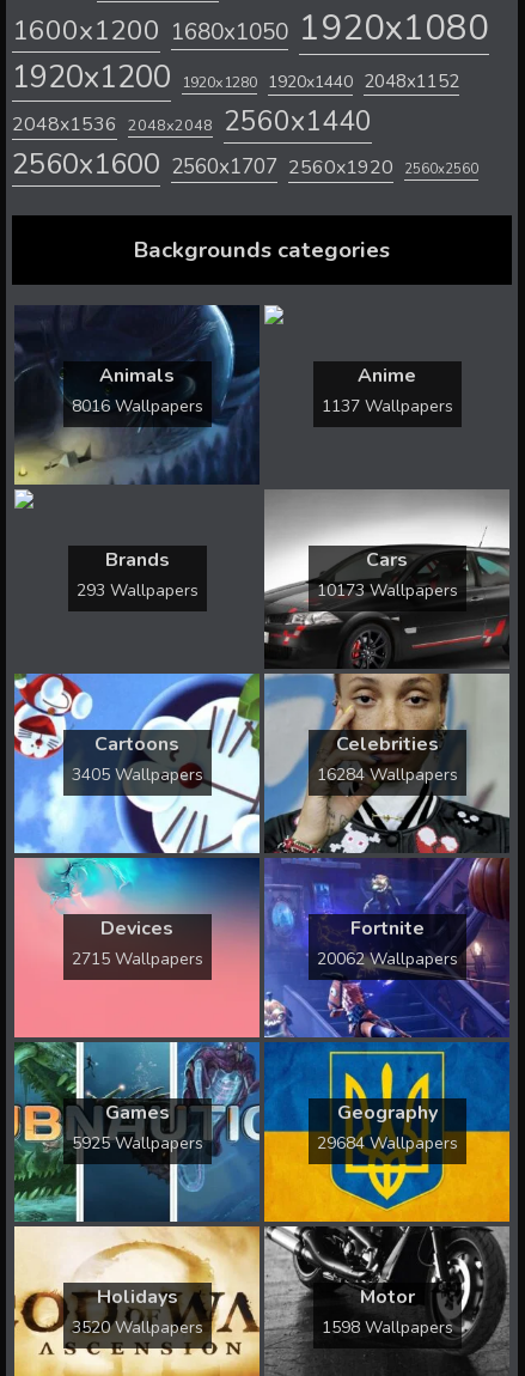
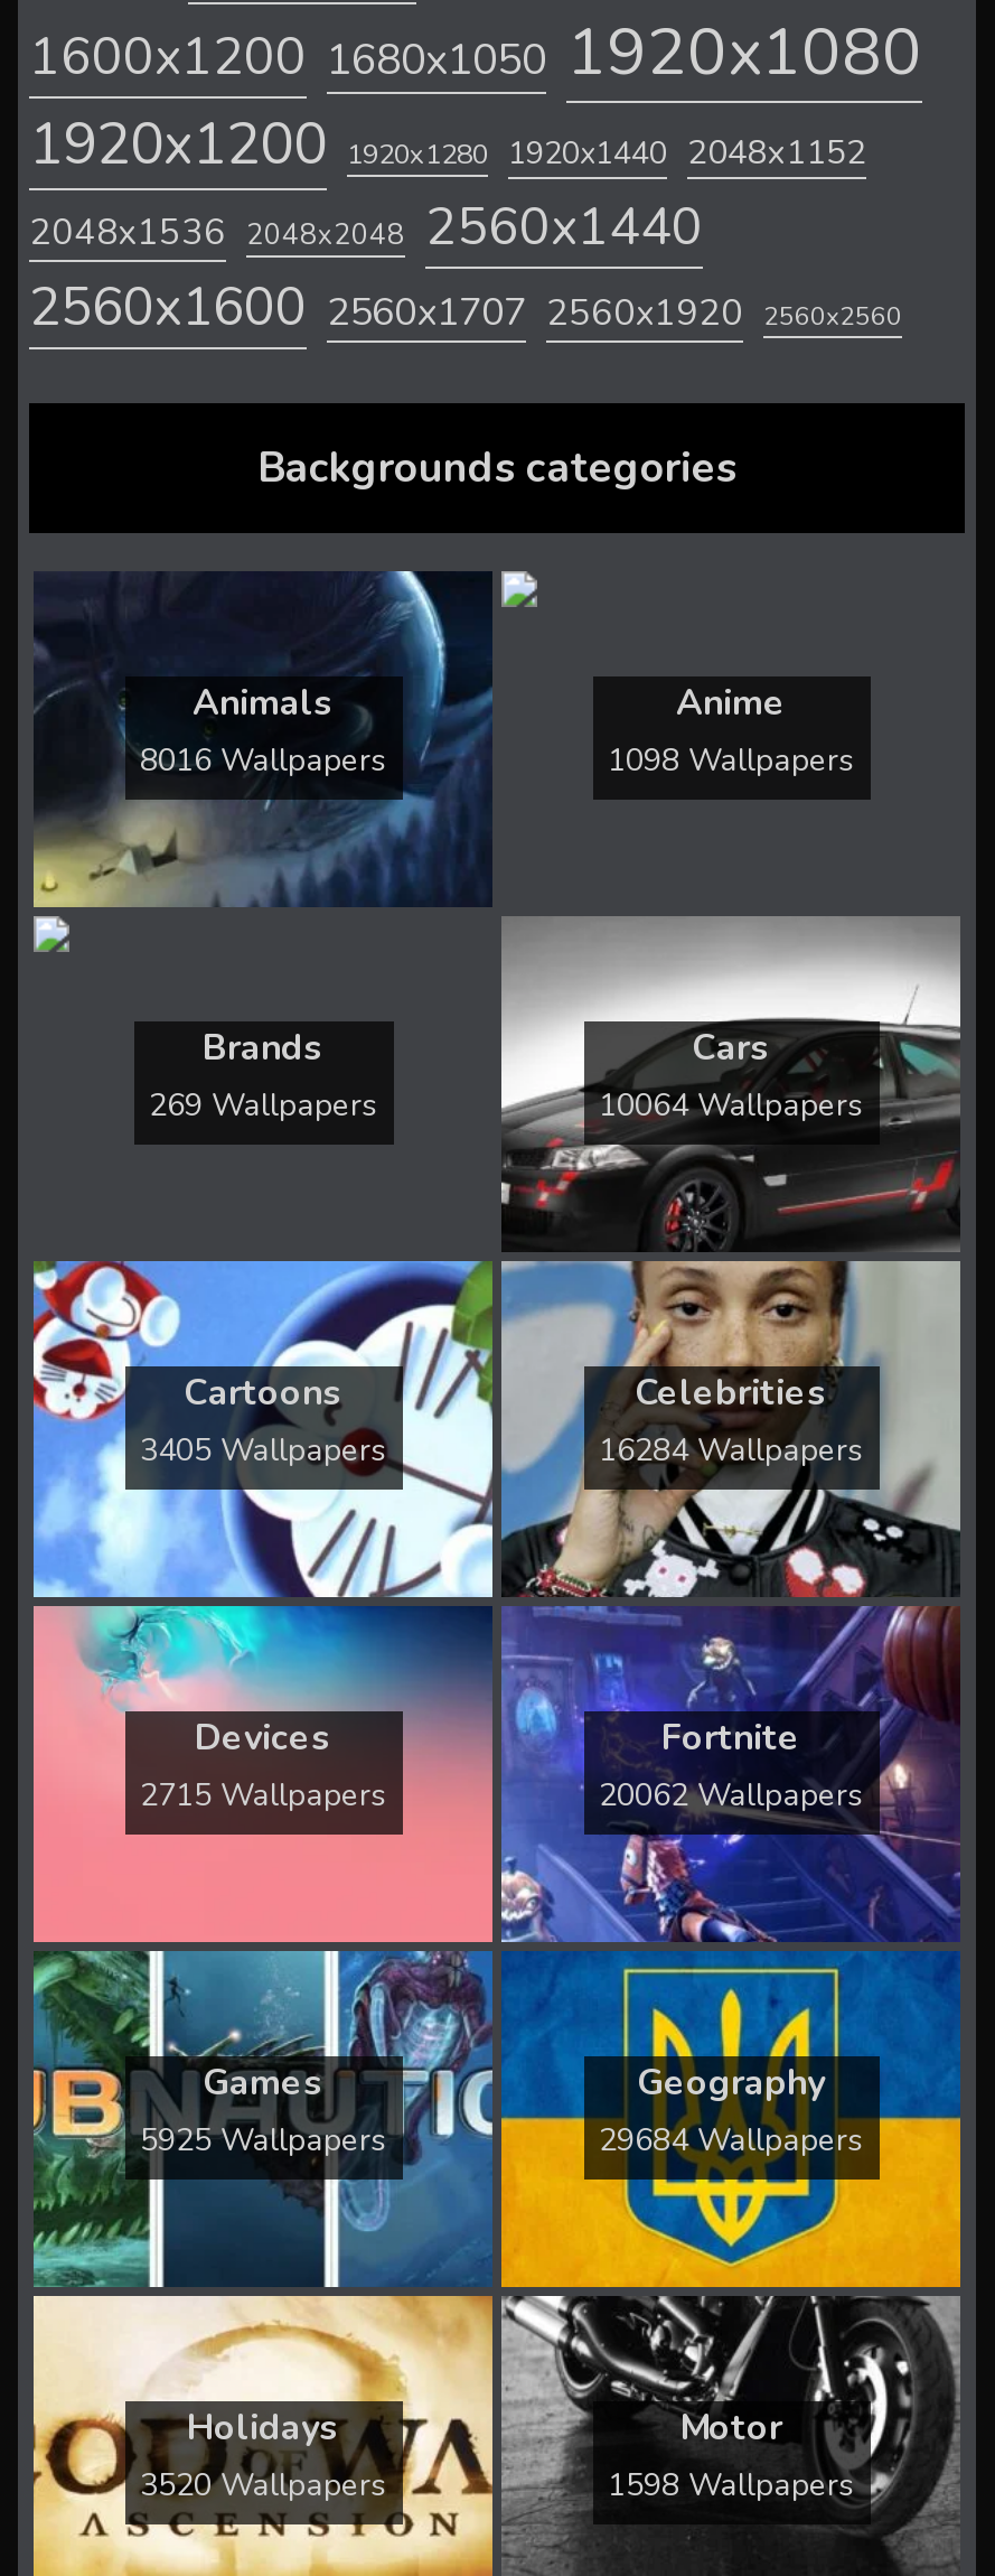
[321,395,453,418] 1137 Wallpapers -> [608,740,854,782] 1098 Wallpapers
[76,579,198,602] 293 Wallpapers -> [149,1085,377,1127] 269 Wallpapers
[316,579,457,602] 10173 Wallpapers -> [599,1085,863,1127] 10064 Wallpapers

